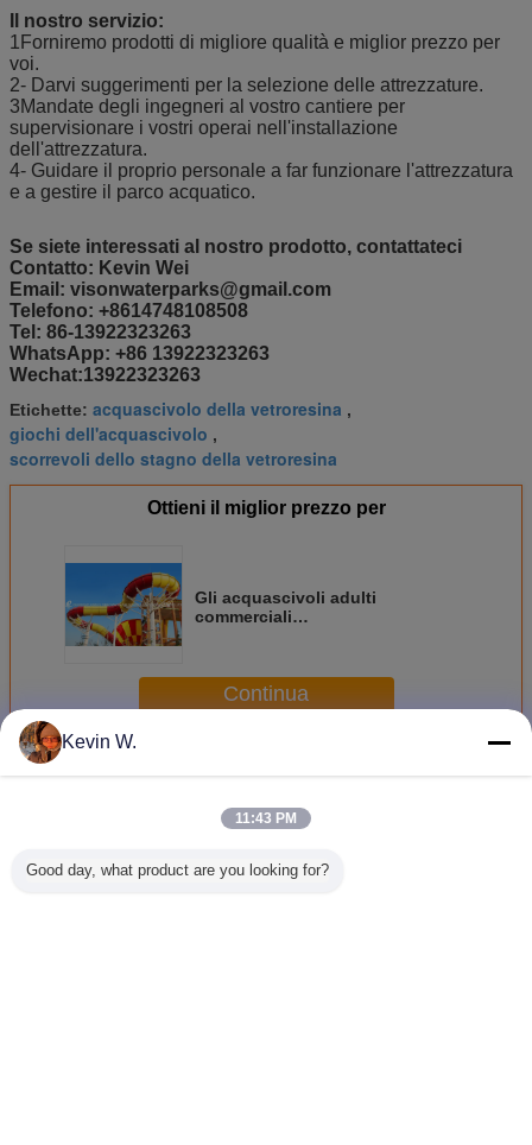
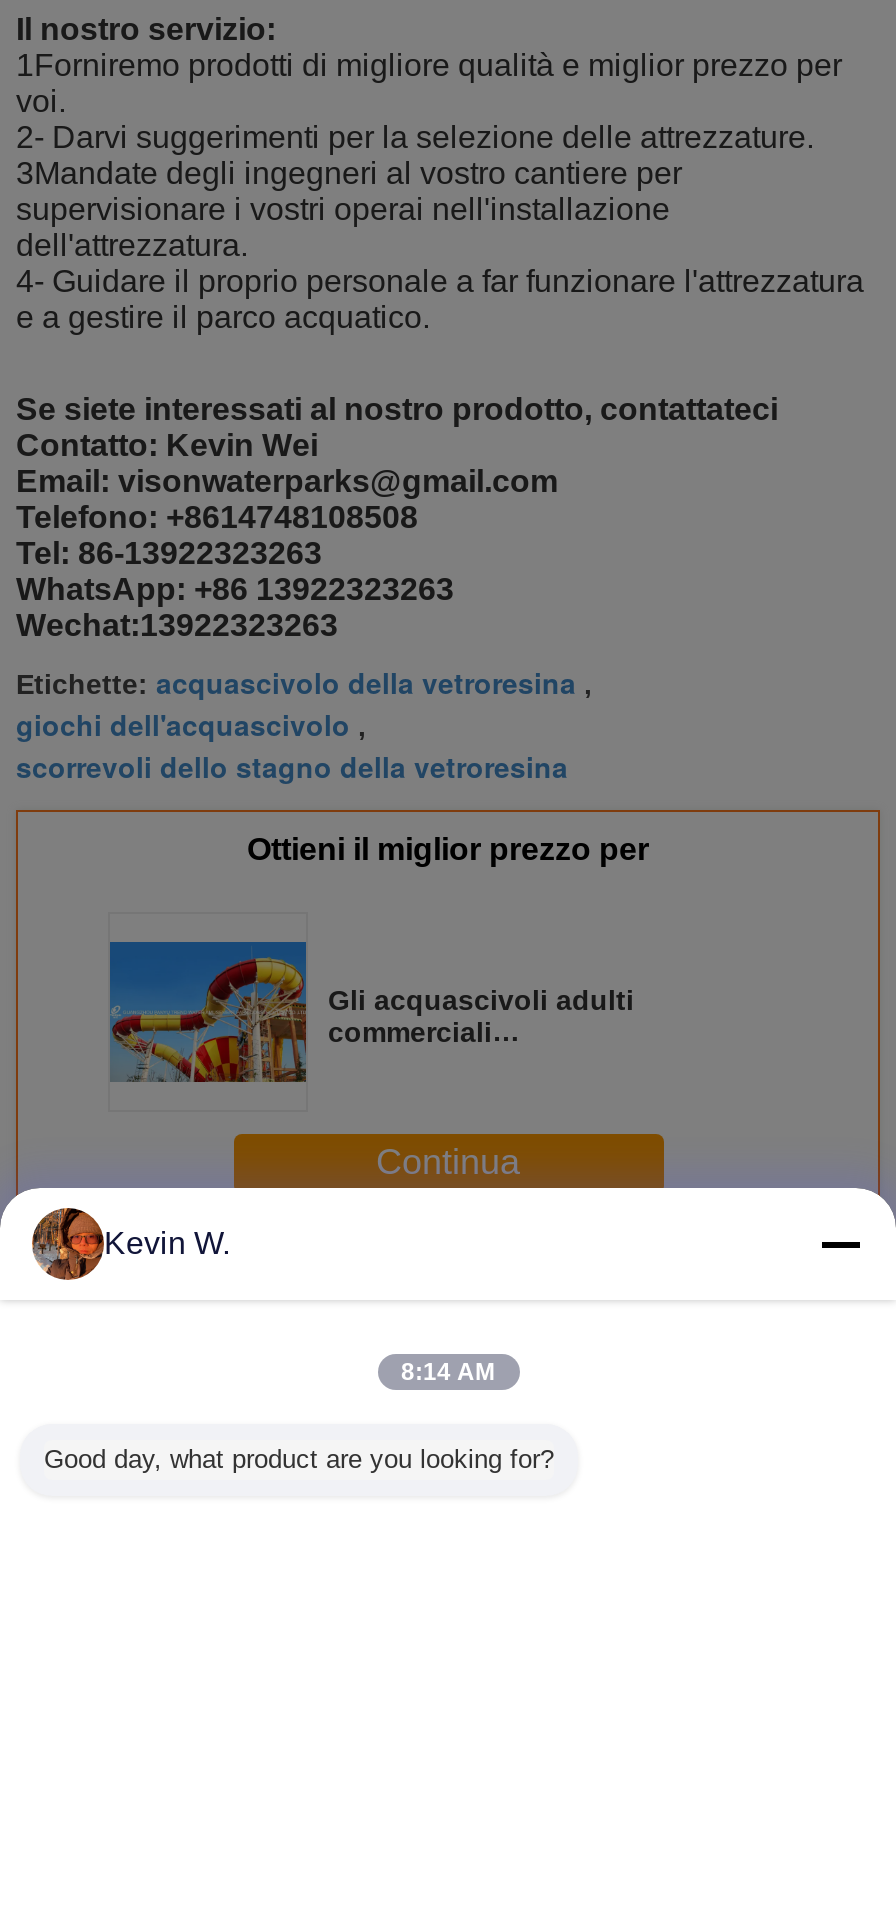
[235,810,297,827] 11:43 PM -> [401,1358,495,1386] 8:14 AM

